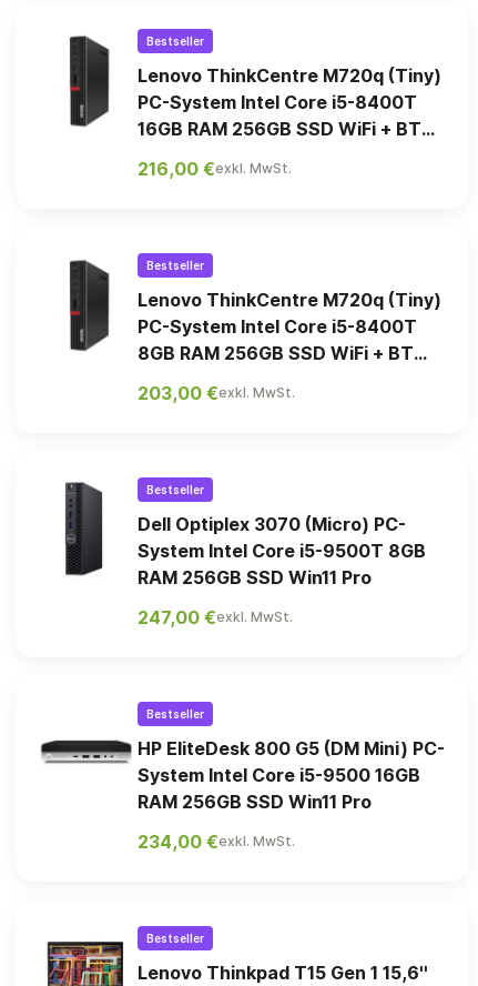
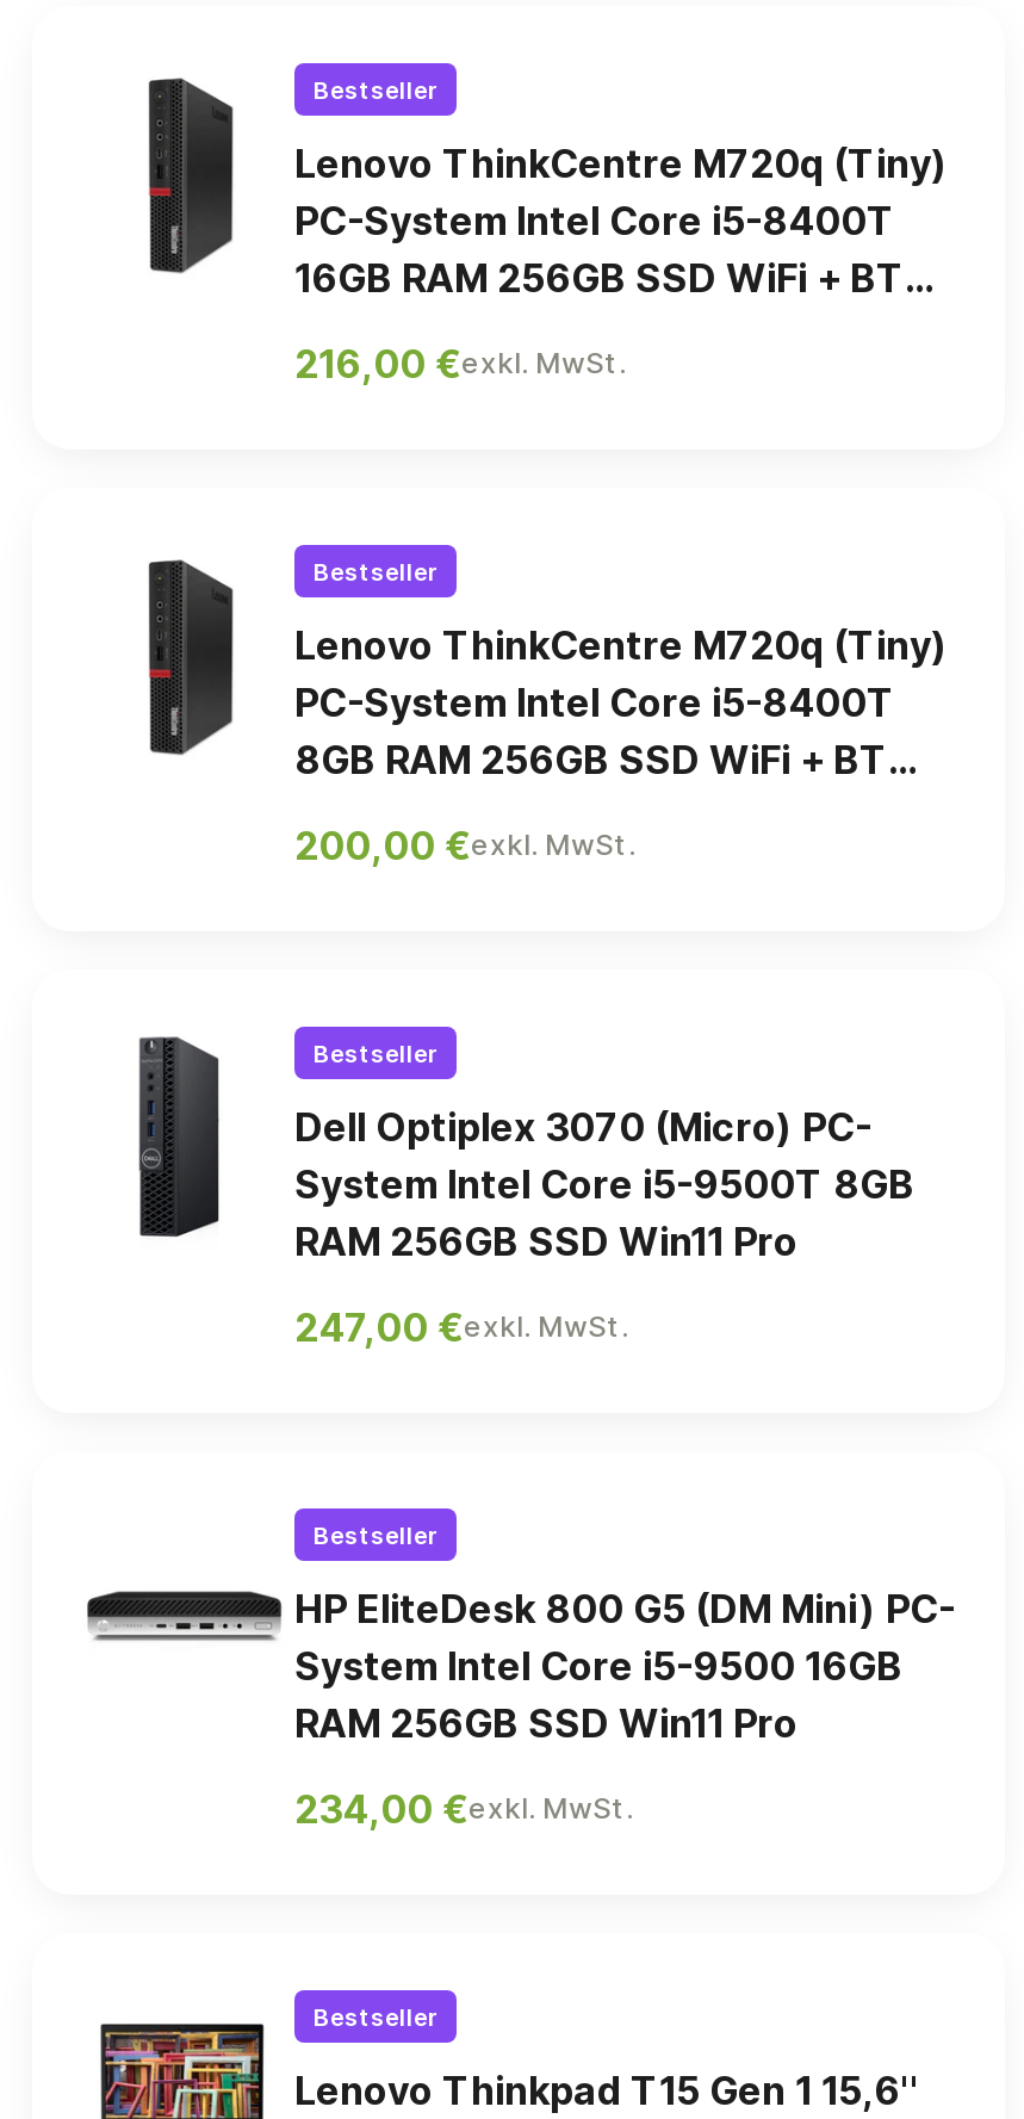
[138,382,295,404] 203,00 €exkl. MwSt. -> [294,822,635,869] 200,00 €exkl. MwSt.

